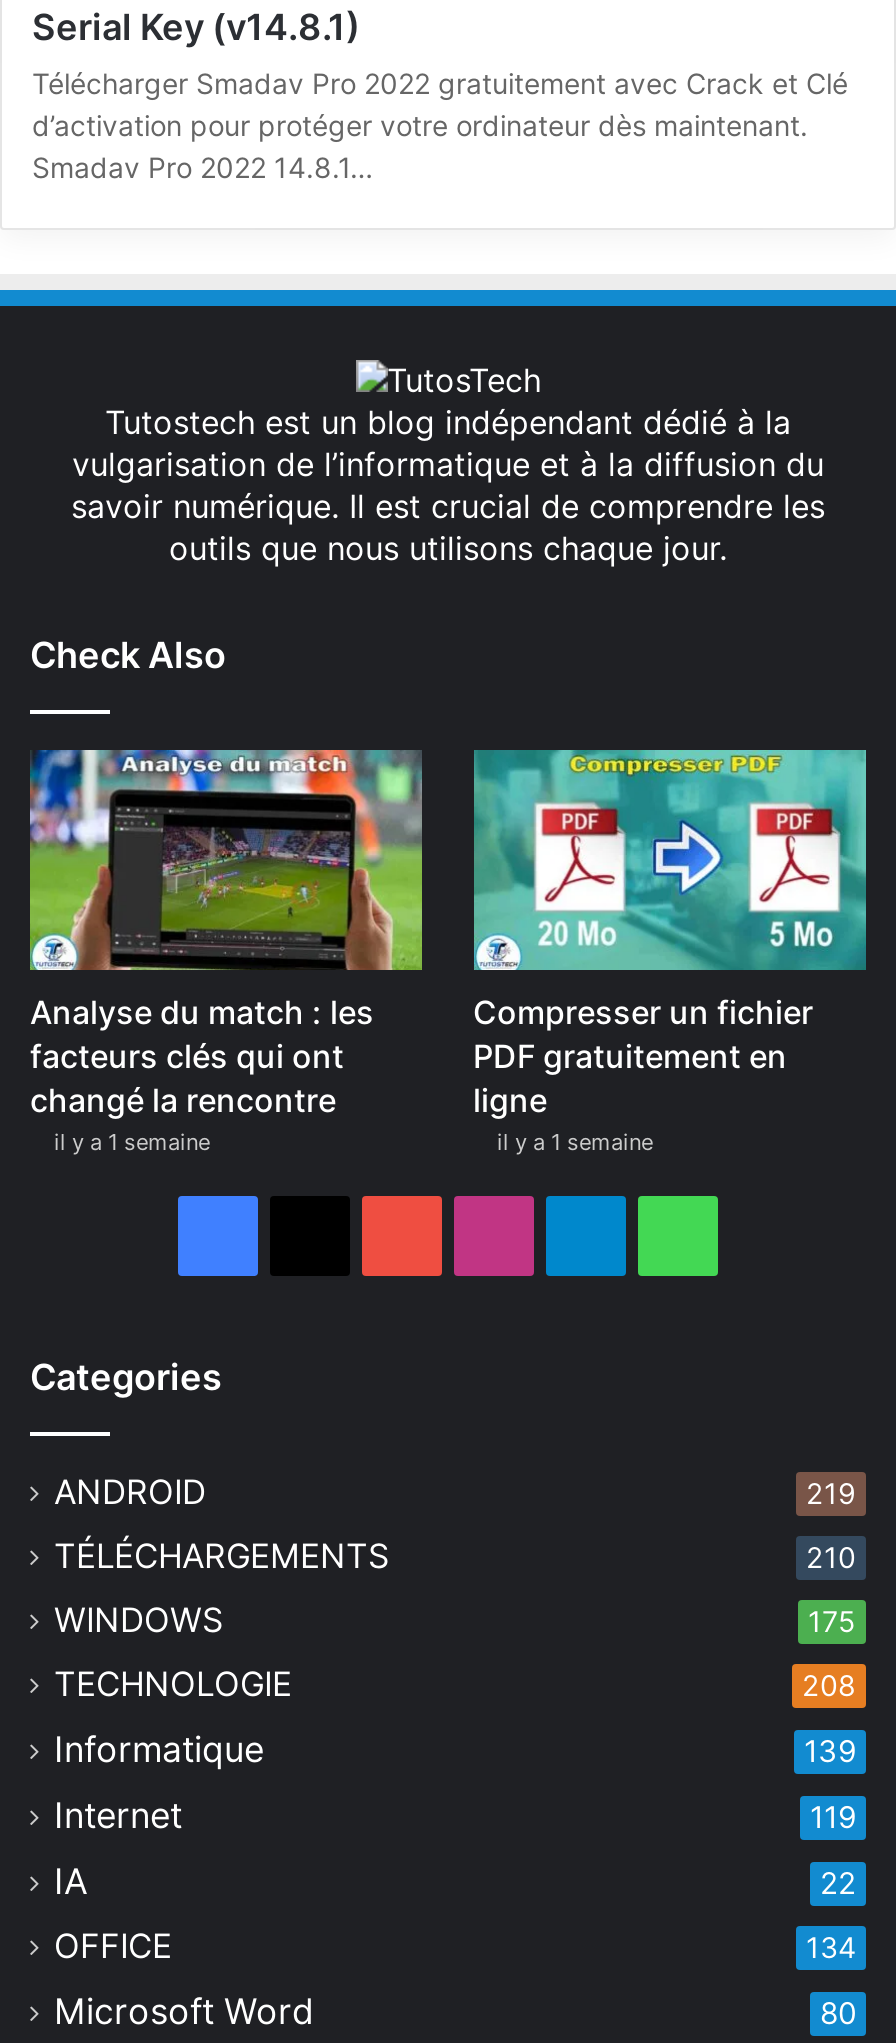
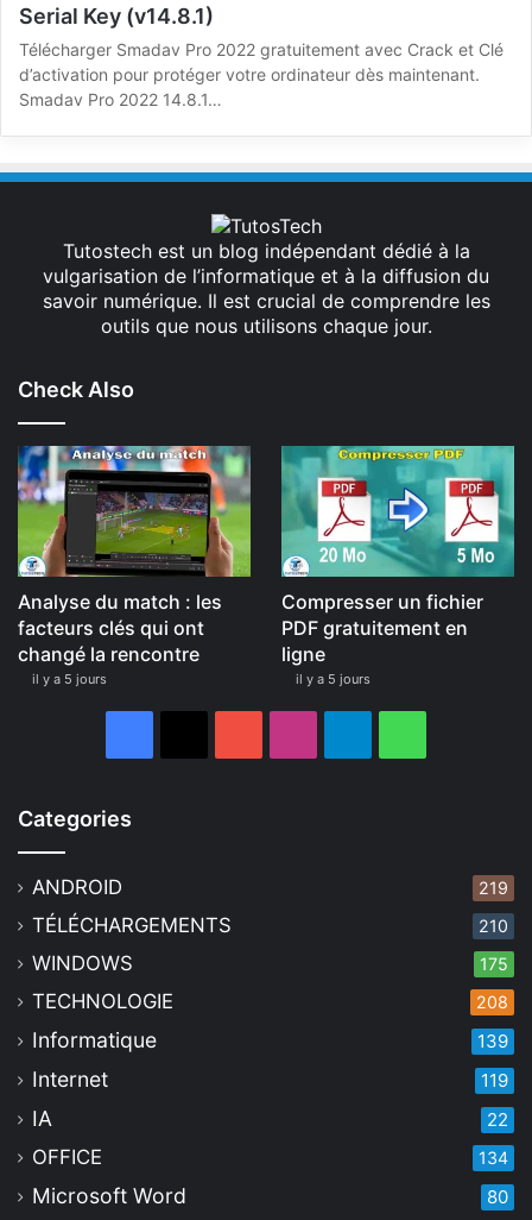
[54,1129,210,1157] il y a 1 semaine -> [32,671,107,688] il y a 5 jours
[497,1129,653,1157] il y a 1 semaine -> [295,671,370,688] il y a 5 jours

